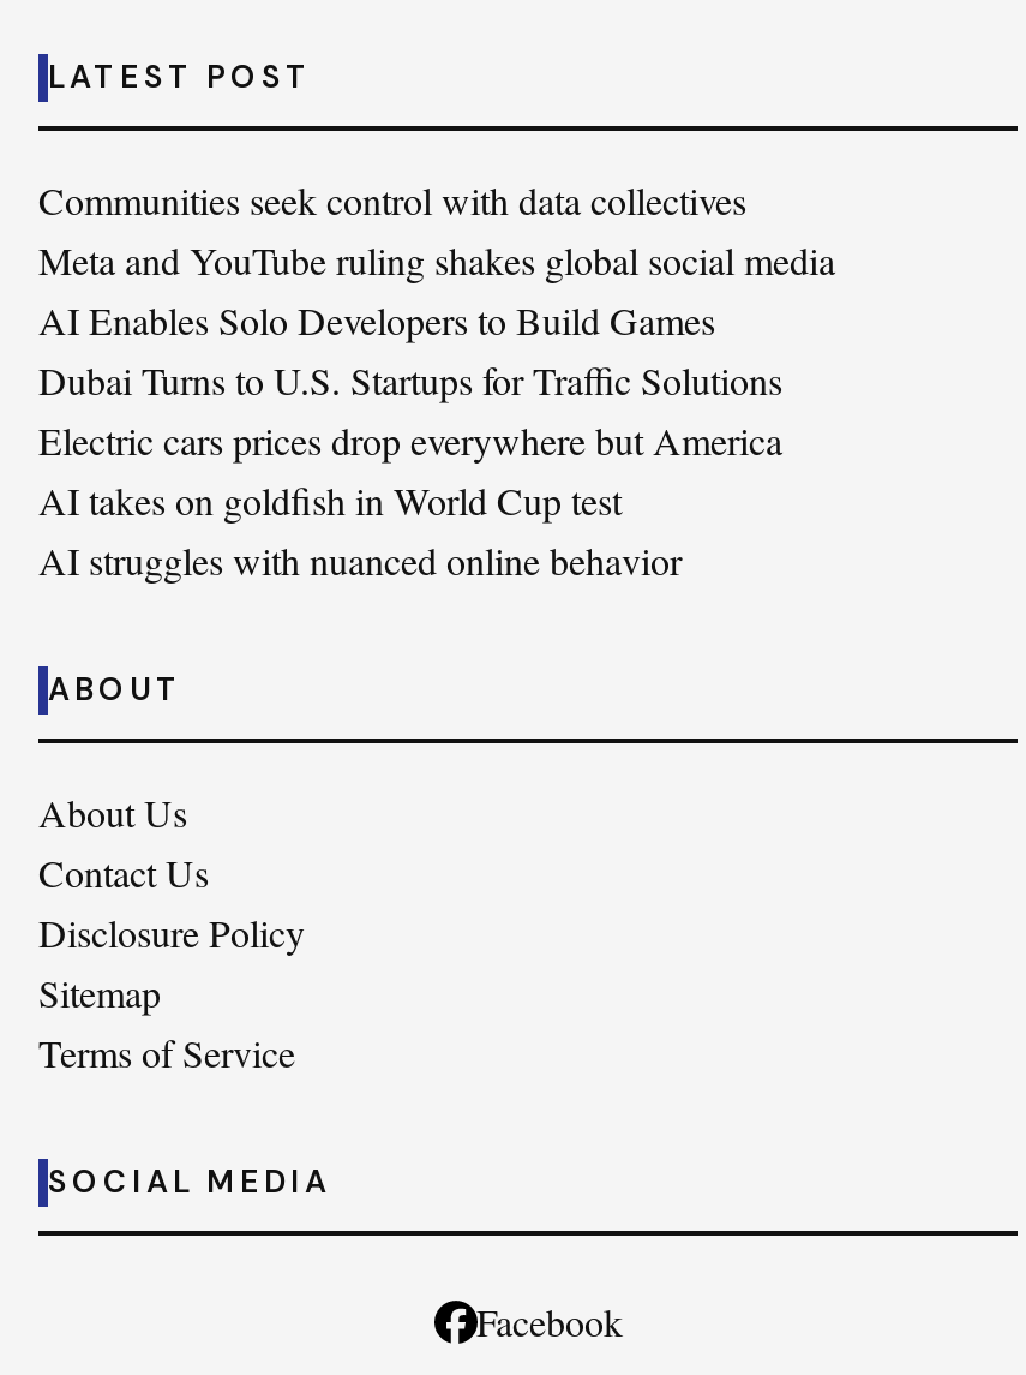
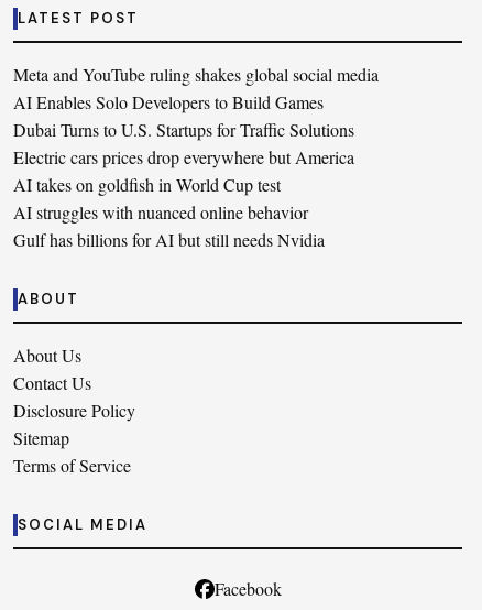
[38,174,746,225] Communities seek control with data collectives -> none
moved [38,234,835,585] -> [13,63,379,224]: Meta and YouTube ruling shakes global social media | AI Enables Solo Developers to Build Games | Dubai Turns to U.S. Startups for Traffic Solutions | Electric cars prices drop everywhere but America | AI takes on goldfish in World Cup test | AI struggles with nuanced online behavior
none -> [13,228,325,251] Gulf has billions for AI but still needs Nvidia

